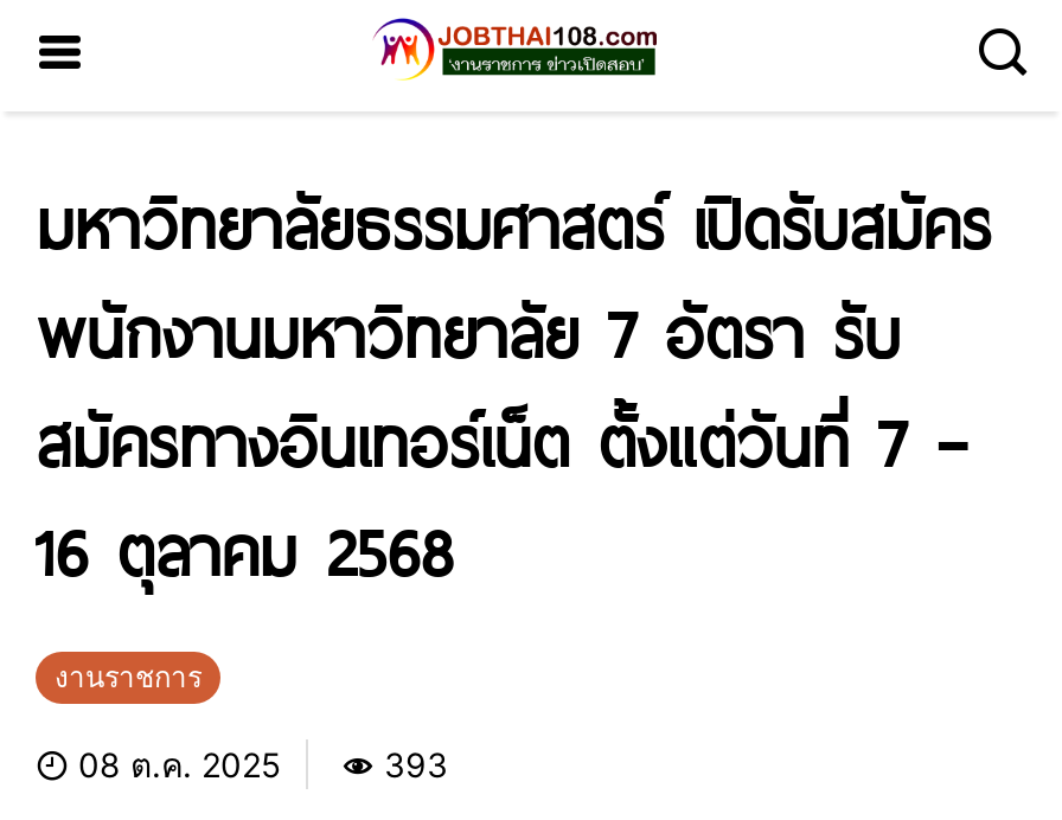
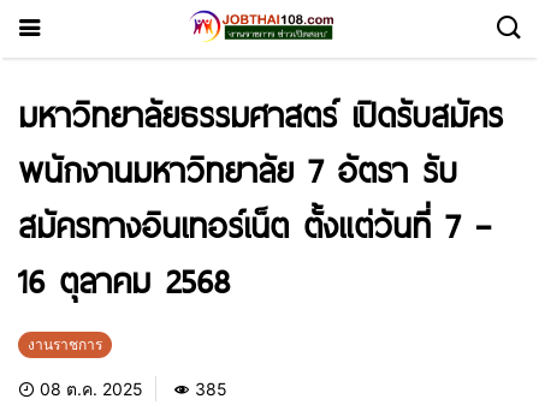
[375,744,448,784] 393 -> [190,379,227,399] 385

